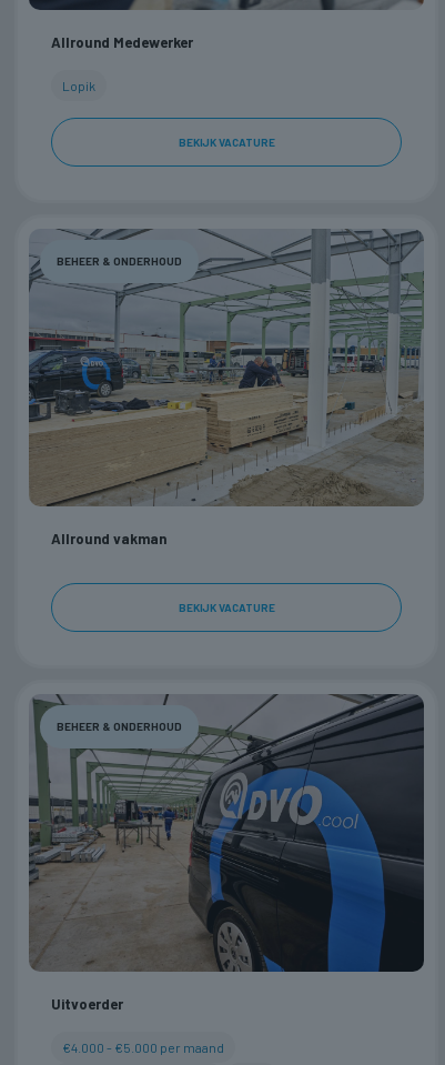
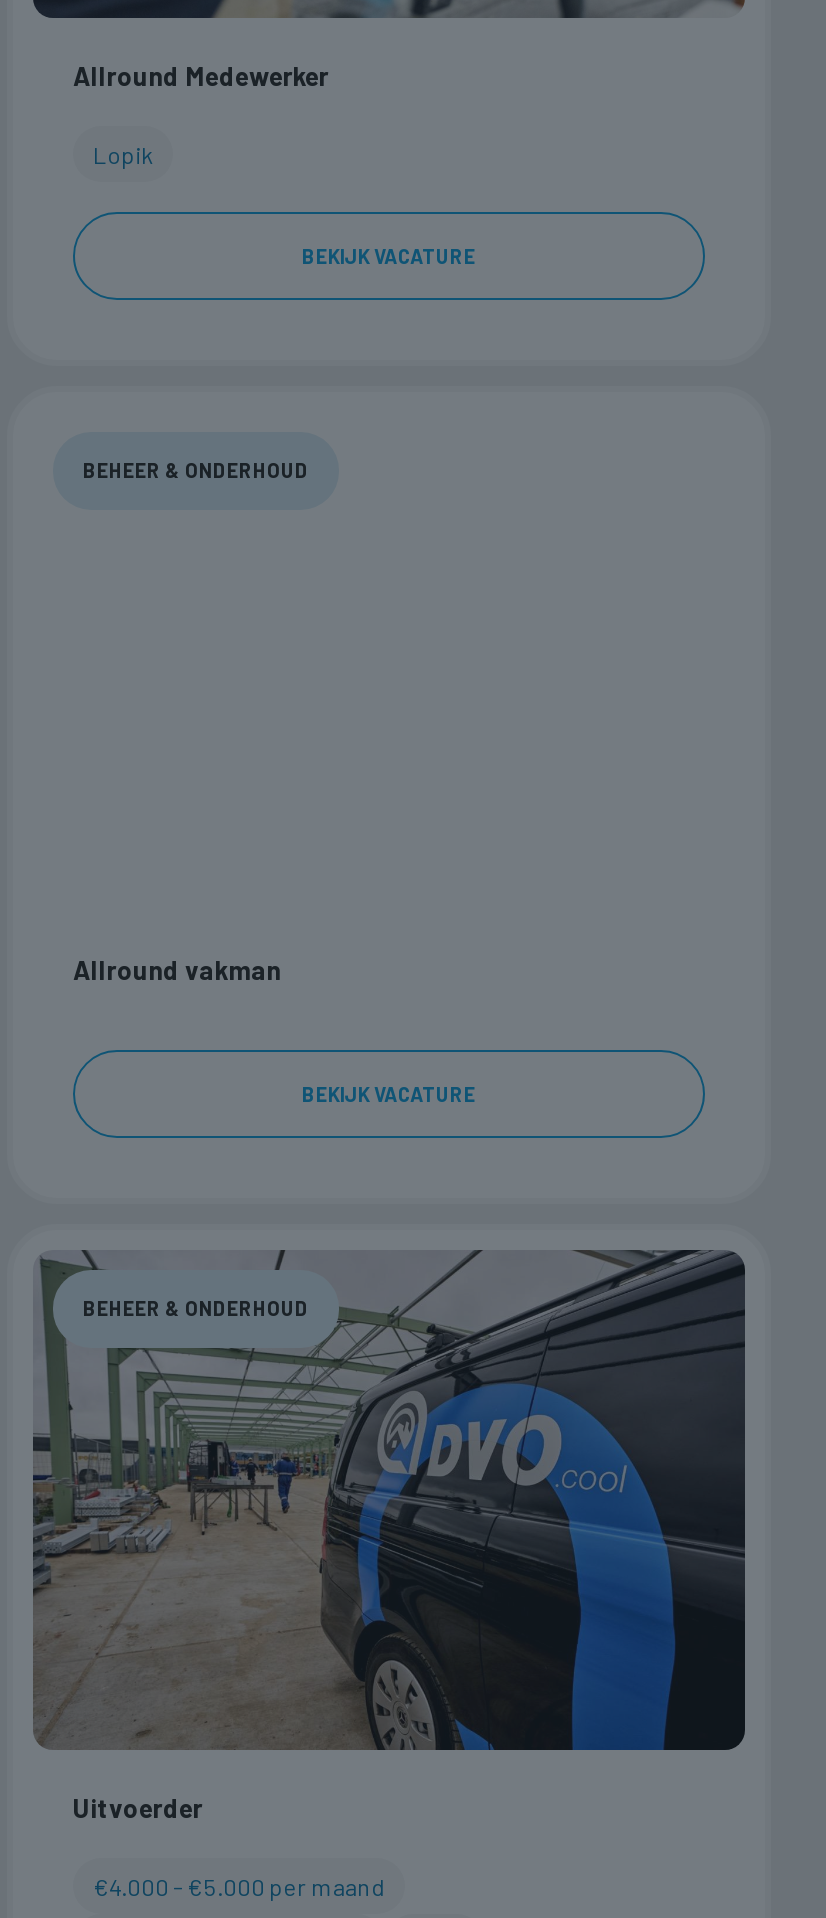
[28,228,425,508] [image] -> none

